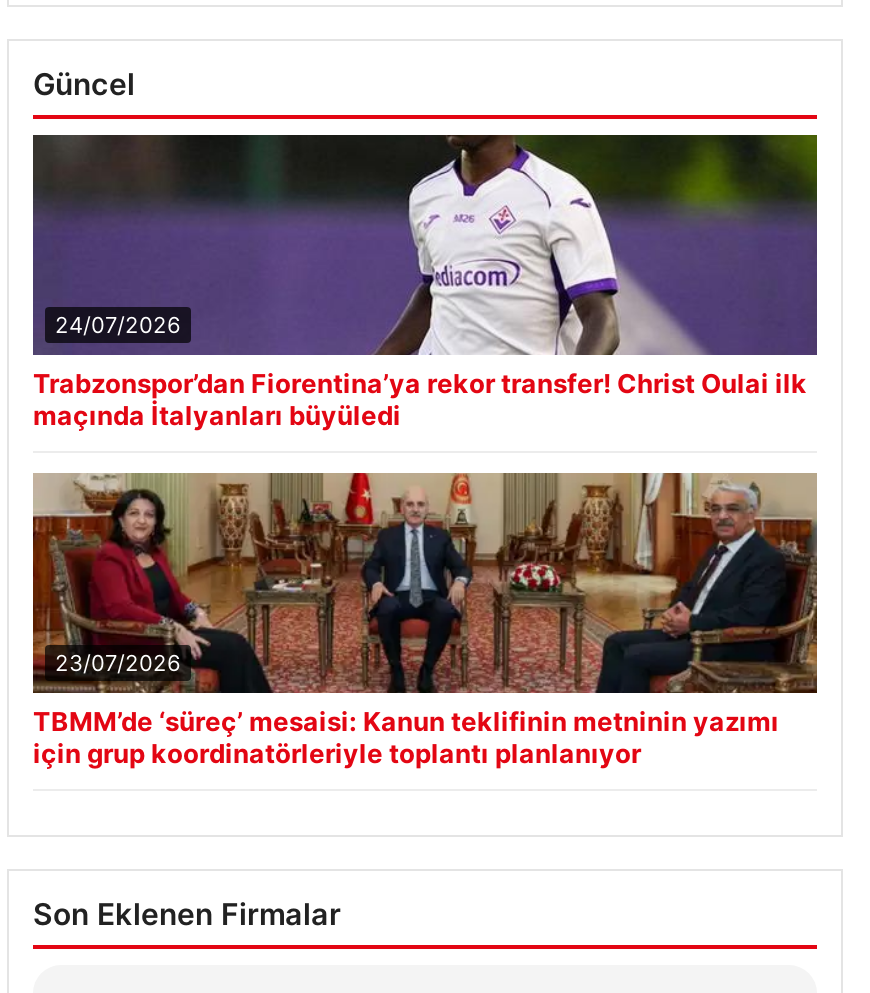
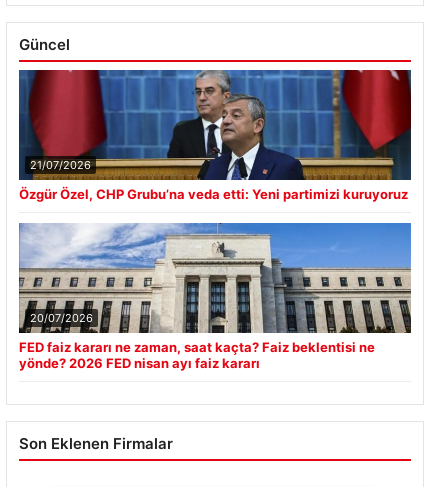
[33,114,819,352] [image] | 24/07/2026 -> [19,59,412,172] [image] | 21/07/2026
[33,367,807,431] Trabzonspor’dan Fiorentina’ya rekor transfer! Christ Oulai ilk | maçında İtalyanları büyüledi -> [19,186,408,202] Özgür Özel, CHP Grubu’na veda etti: Yeni partimizi kuruyoruz
[31,470,819,694] [image] | 23/07/2026 -> [18,222,412,333] [image] | 20/07/2026
[33,705,779,769] TBMM’de ‘süreç’ mesaisi: Kanun teklifinin metninin yazımı | için grup koordinatörleriyle toplantı planlanıyor -> [19,339,375,371] FED faiz kararı ne zaman, saat kaçta? Faiz beklentisi ne | yönde? 2026 FED nisan ayı faiz kararı

